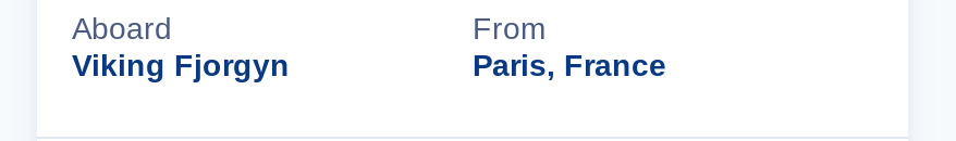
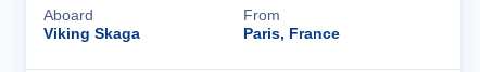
[72,48,290,82] Viking Fjorgyn -> [43,25,140,42] Viking Skaga

